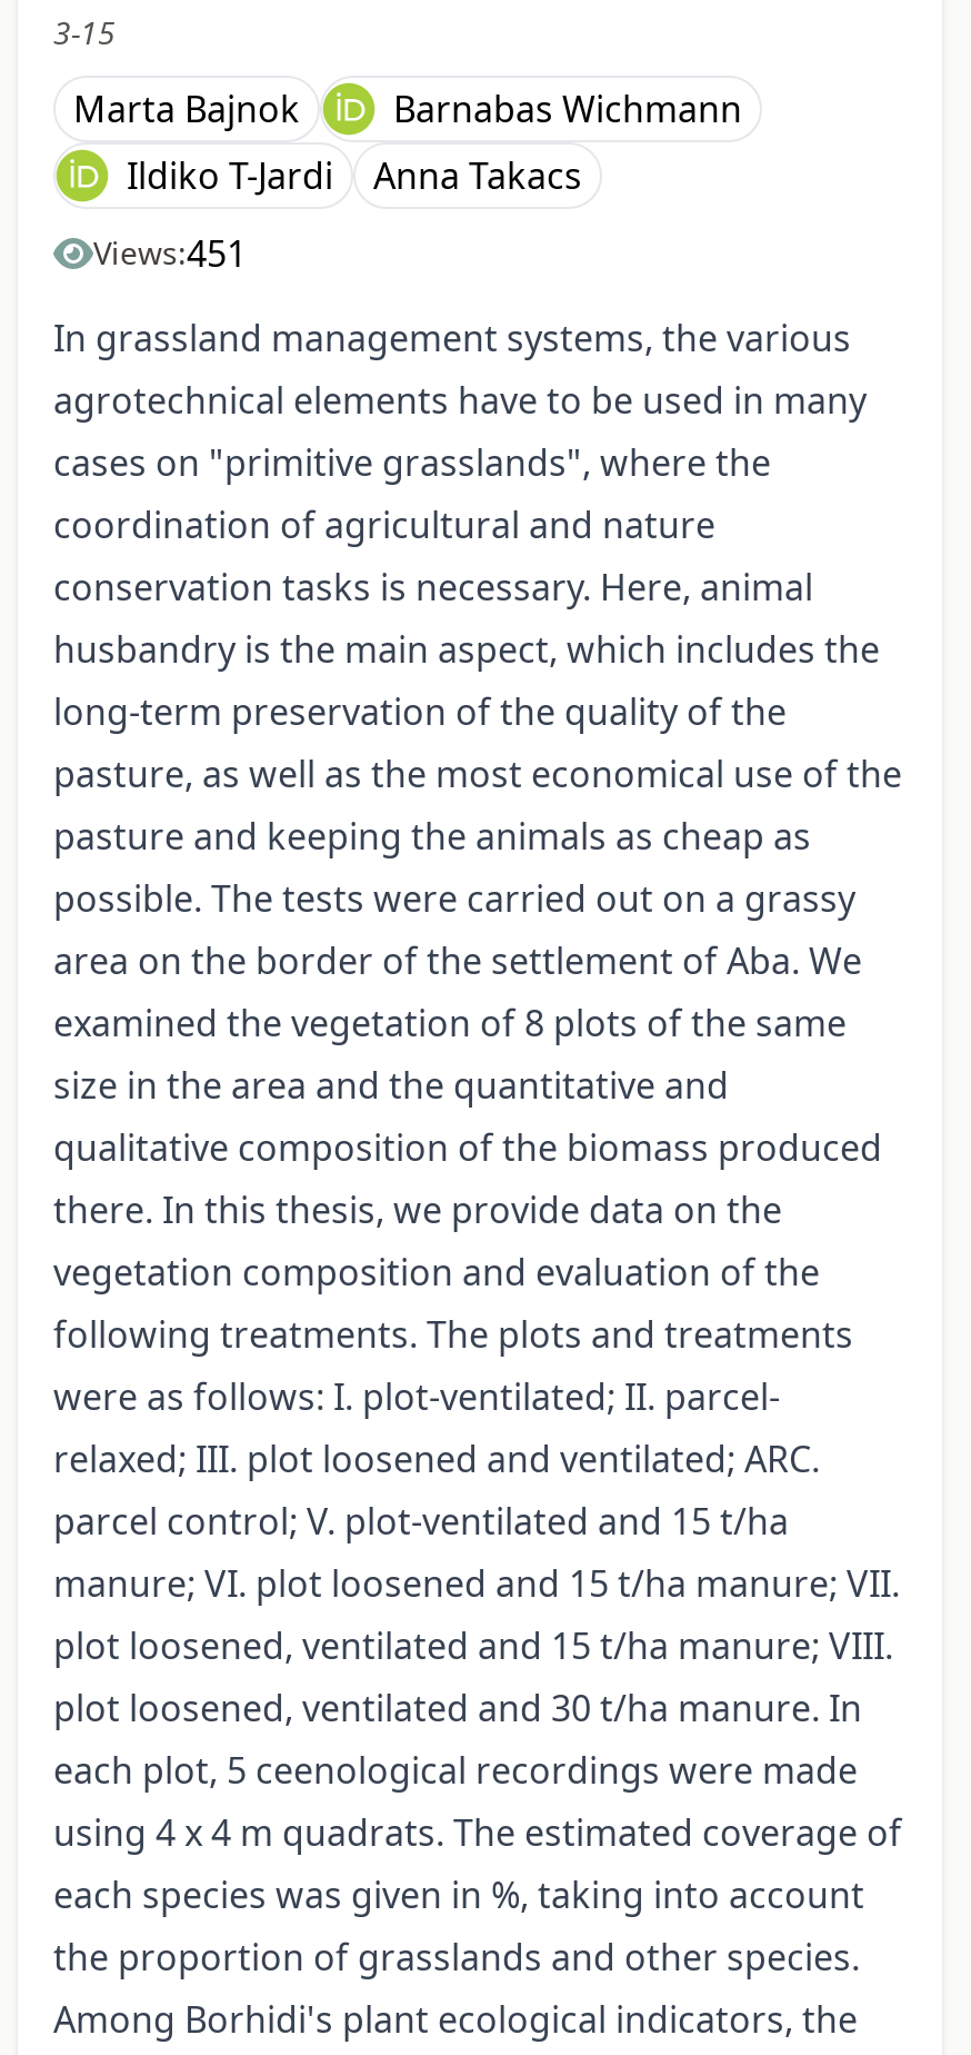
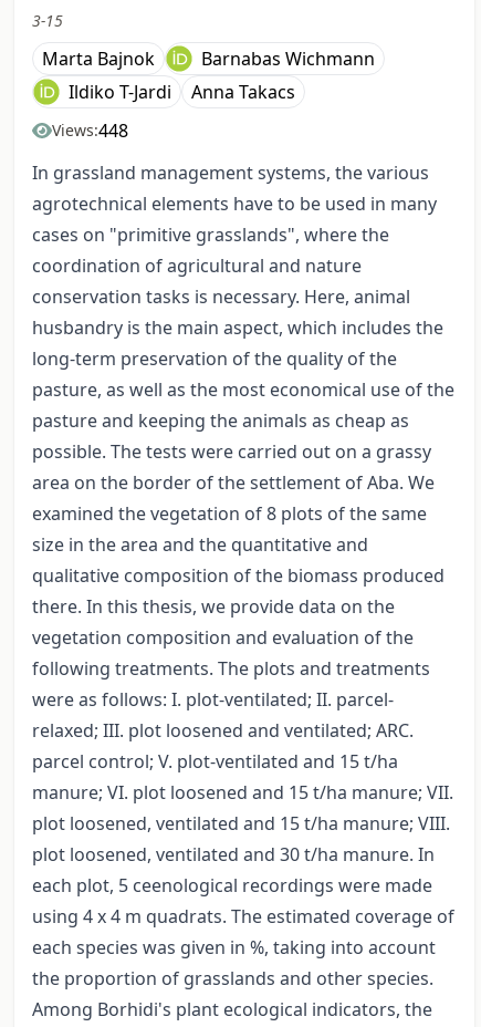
[93,230,247,278] Views:451 -> [52,119,128,143] Views:448

